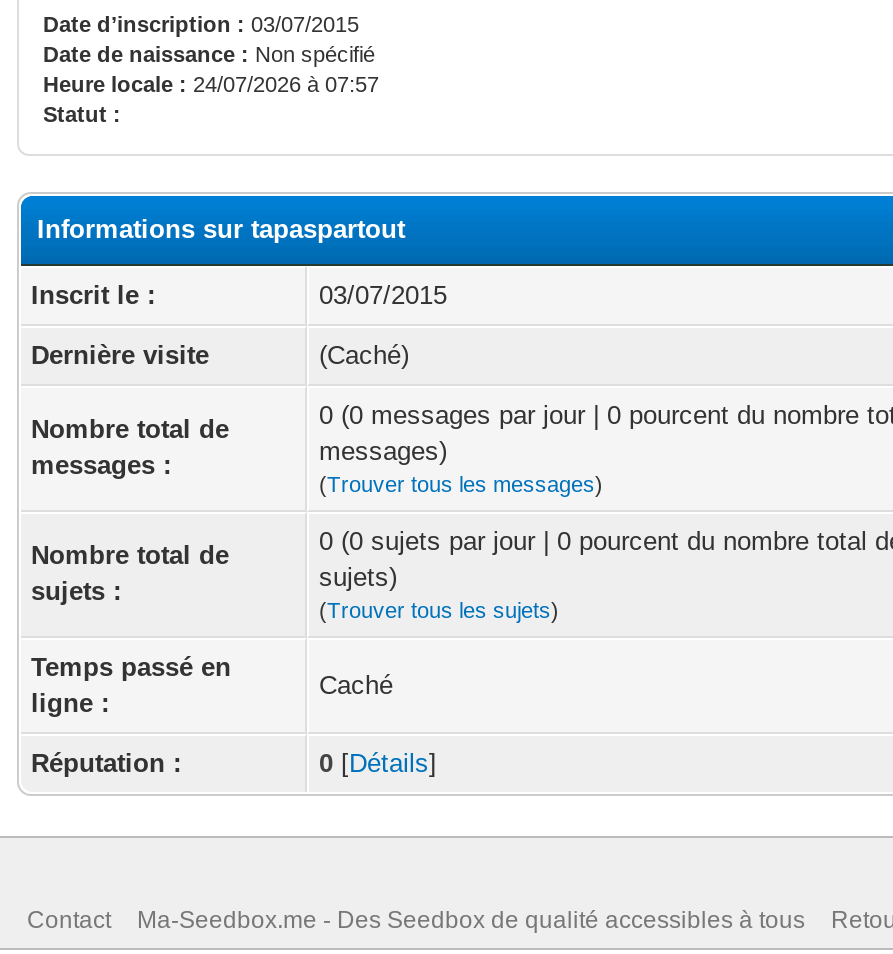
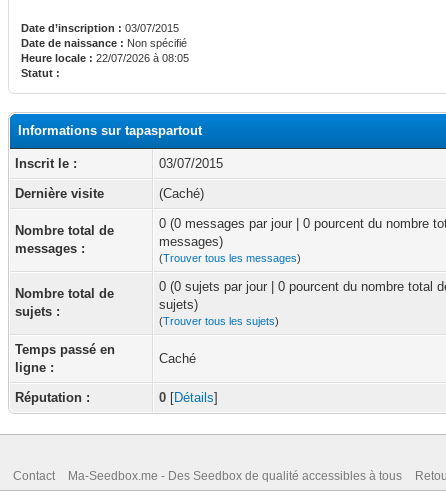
[43,72,379,96] Heure locale : 24/07/2026 à 07:57 -> [21,52,189,64] Heure locale : 22/07/2026 à 08:05

